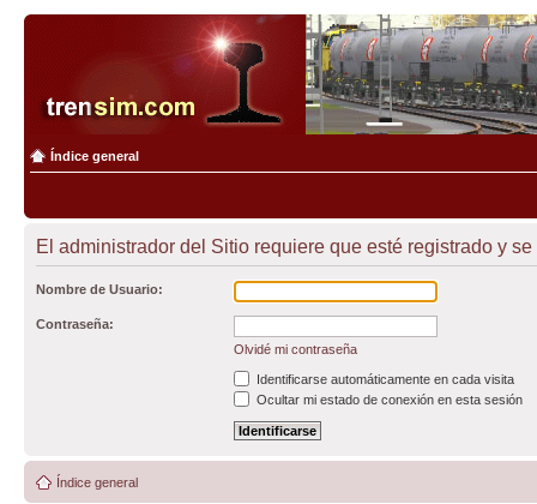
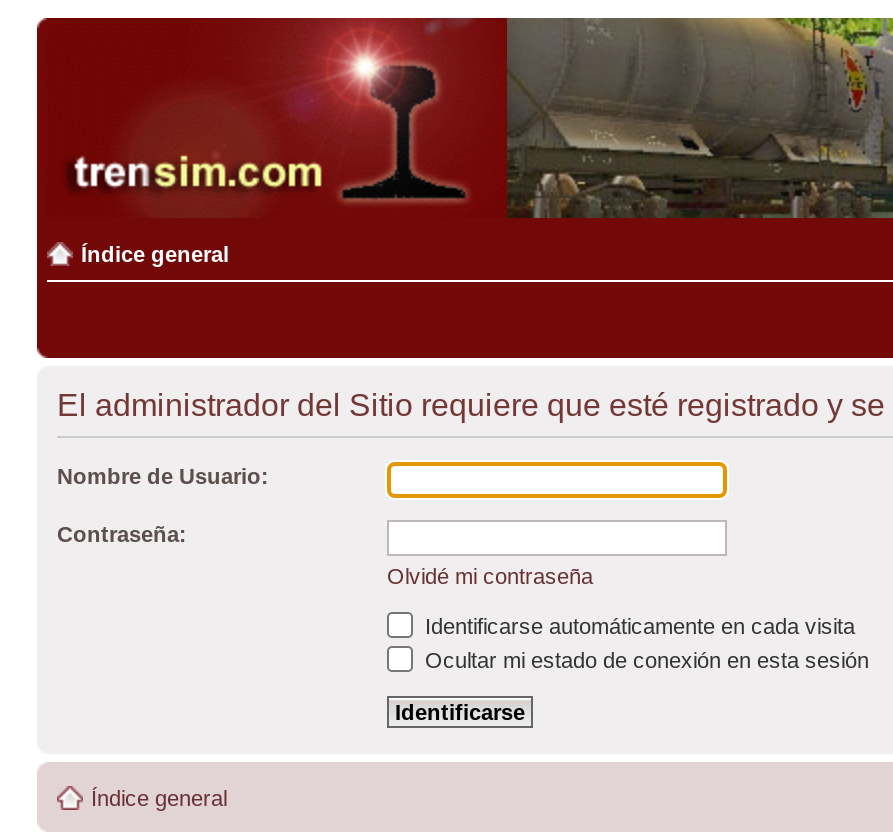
[304,13,533,136] [image] -> [507,16,887,218] [image]

